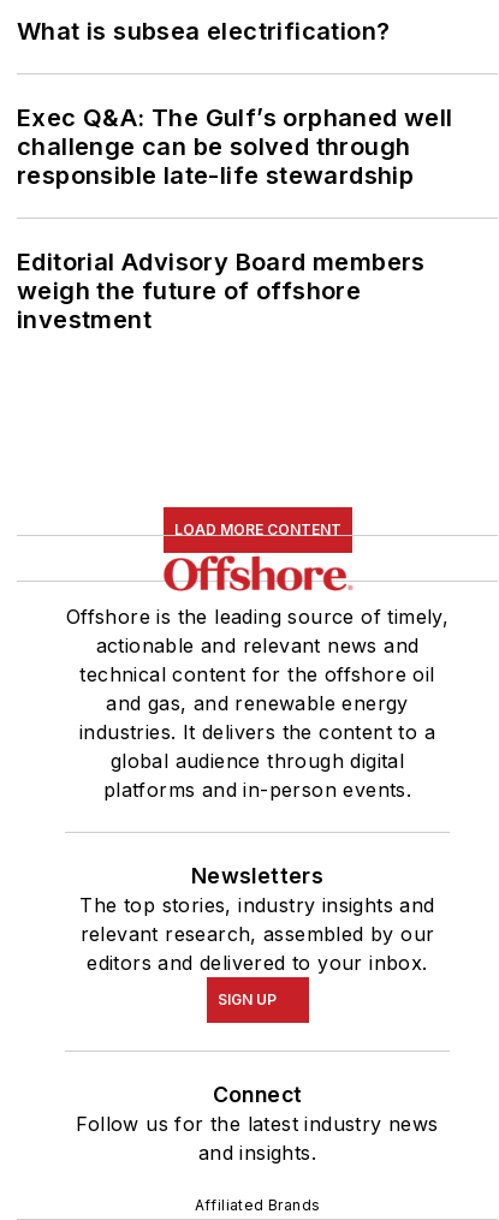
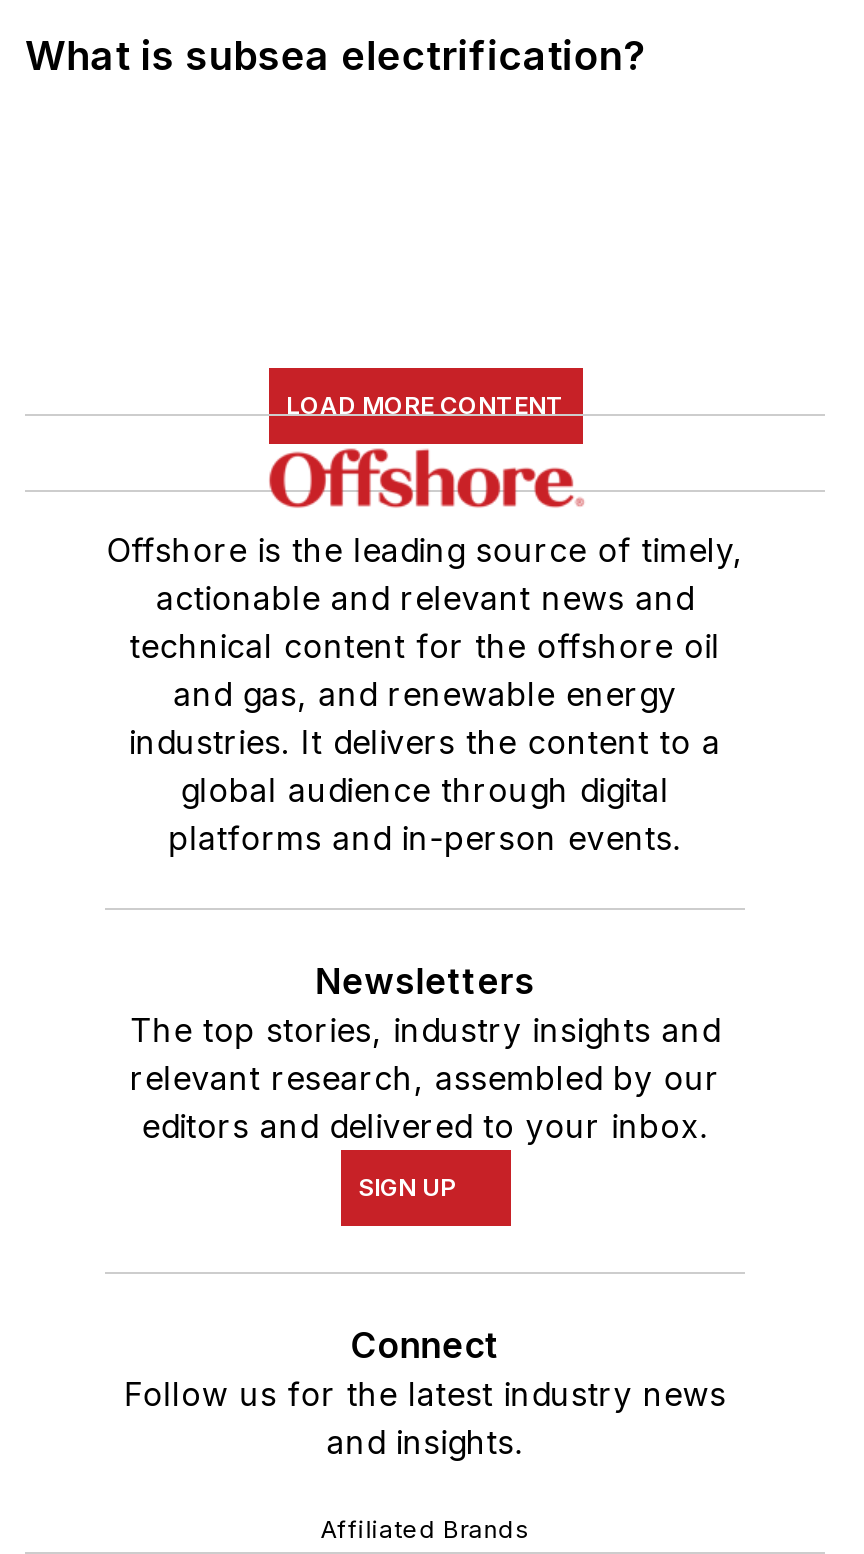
[17,103,453,334] Exec Q&A: The Gulf’s orphaned well | challenge can be solved through | responsible late-life stewardship | Editorial Advisory Board members | weigh the future of offshore | investment -> none

